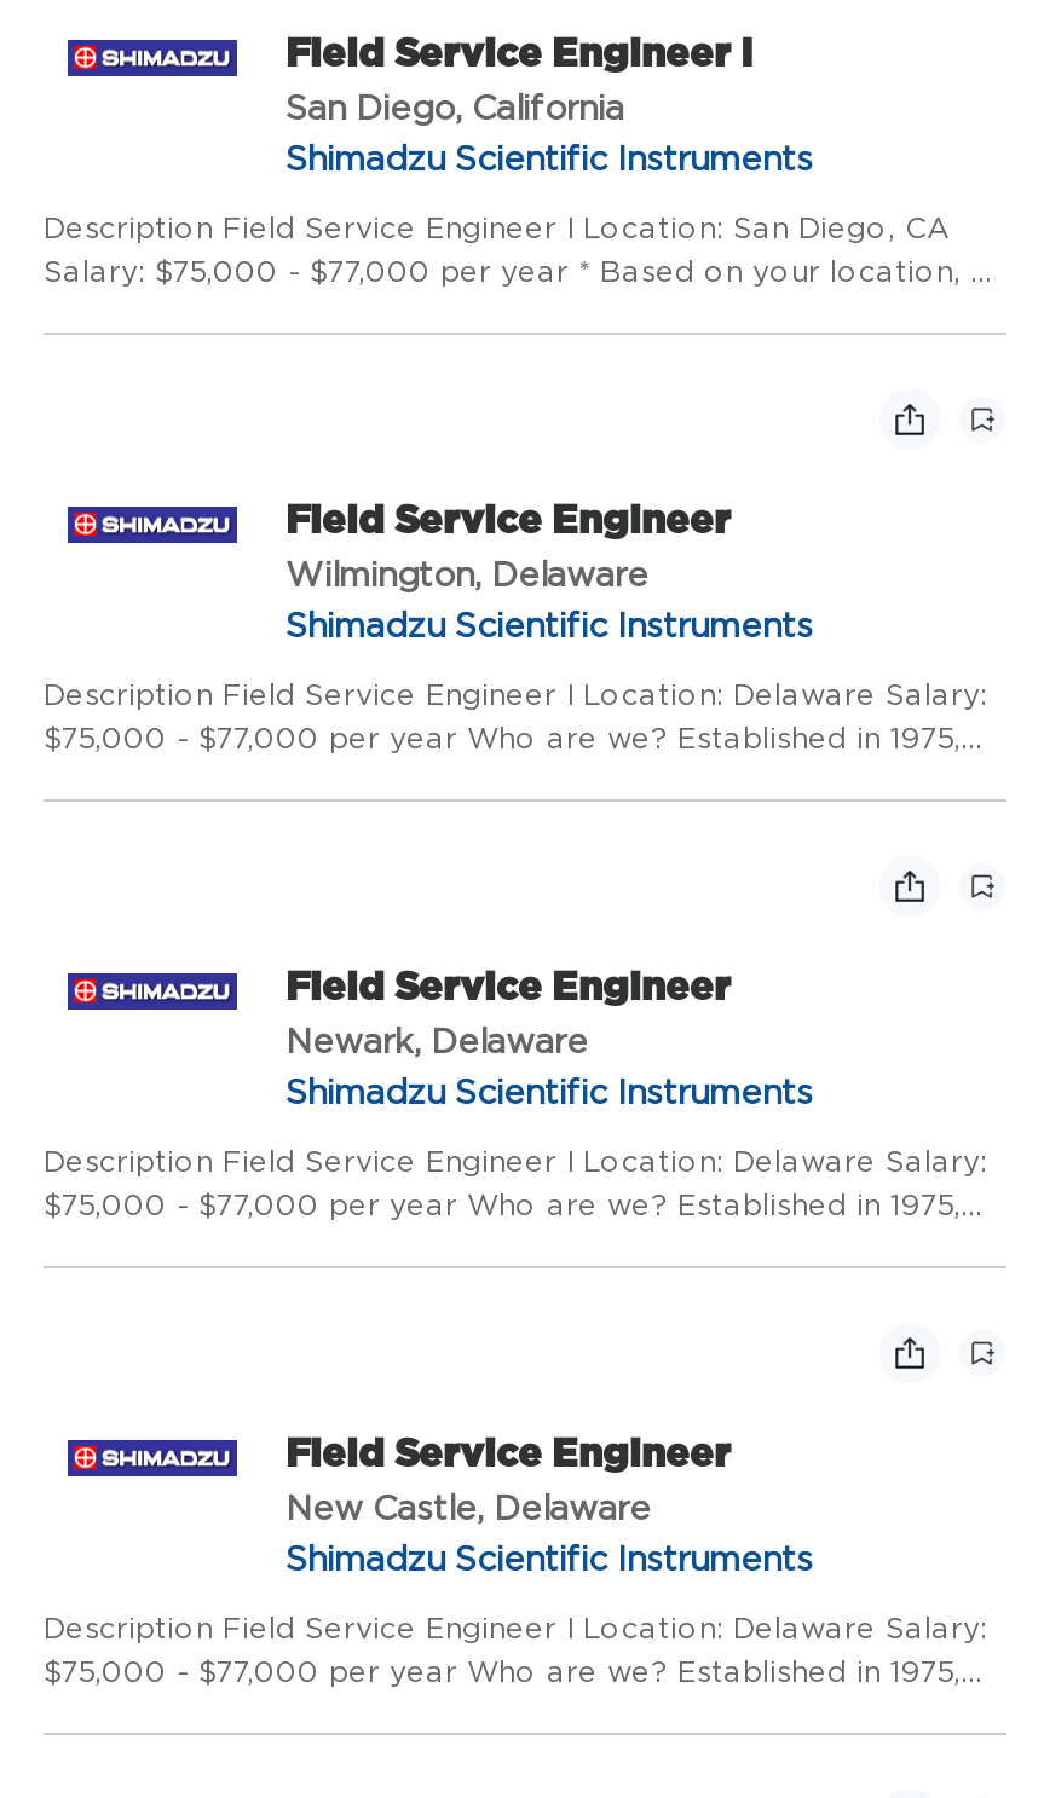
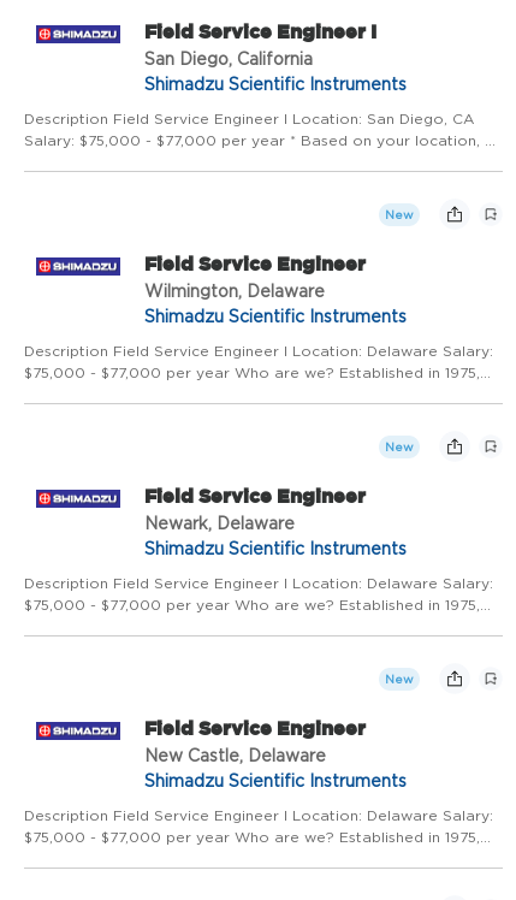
none -> [385,208,414,221] New
none -> [385,440,414,453] New
none -> [385,672,414,686] New

